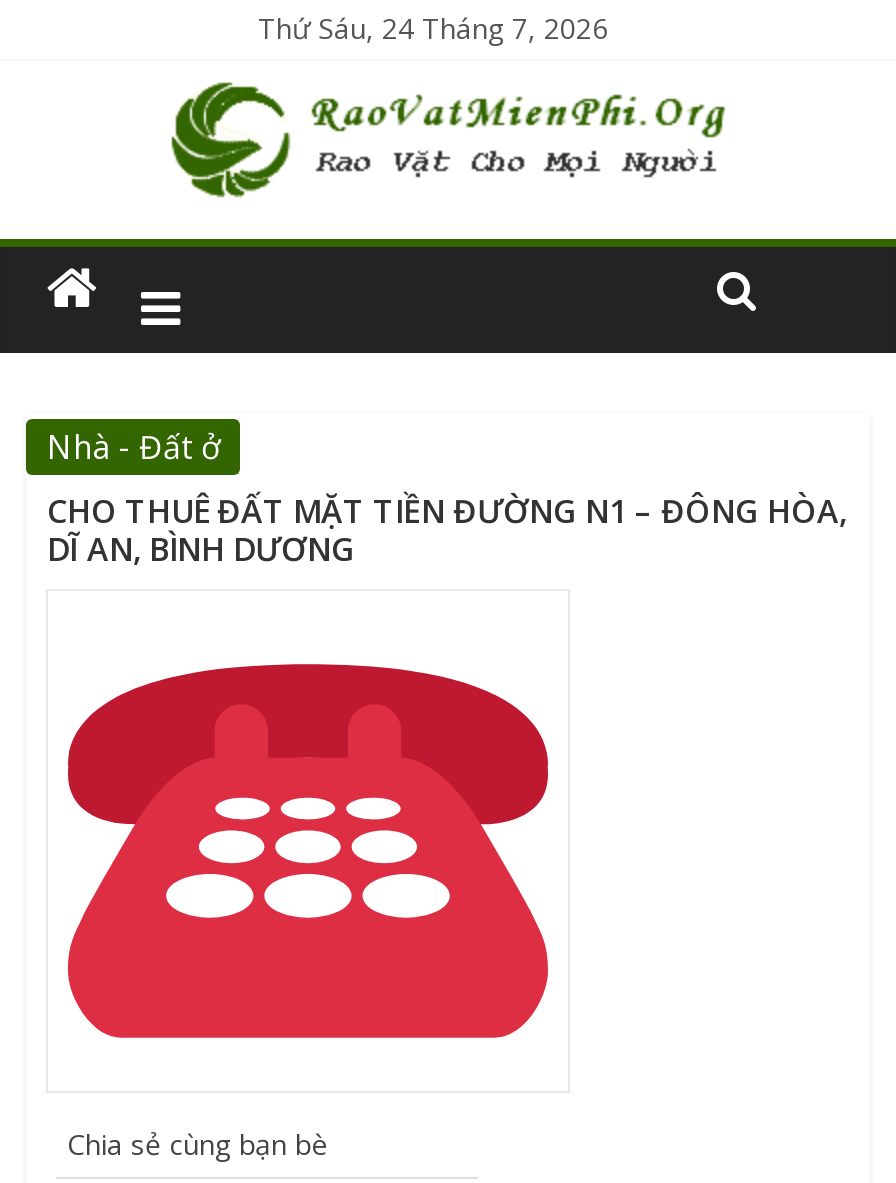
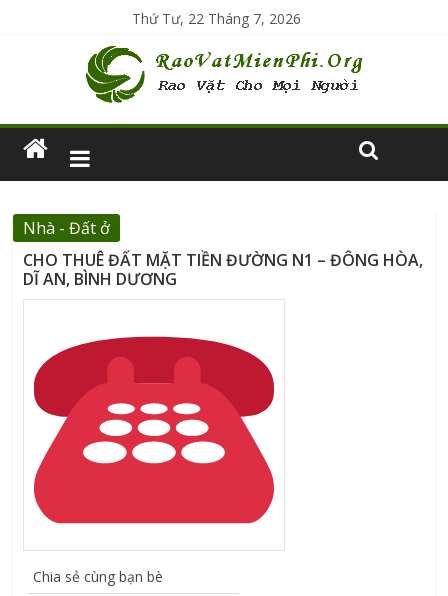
[258,9,608,47] Thứ Sáu, 24 Tháng 7, 2026 -> [132,9,301,28] Thứ Tư, 22 Tháng 7, 2026

